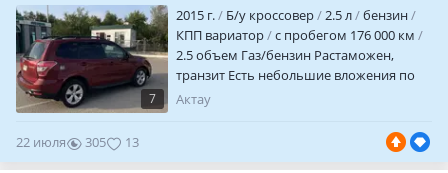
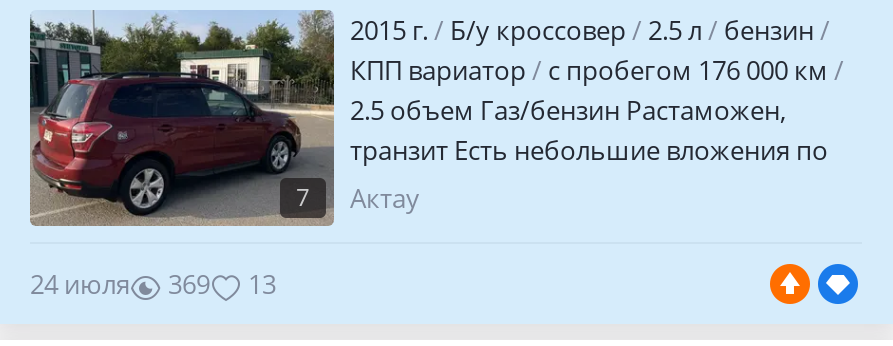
[16,133,66,151] 22 июля -> [30,266,130,302] 24 июля
[85,133,106,151] 305 -> [168,266,210,302] 369

